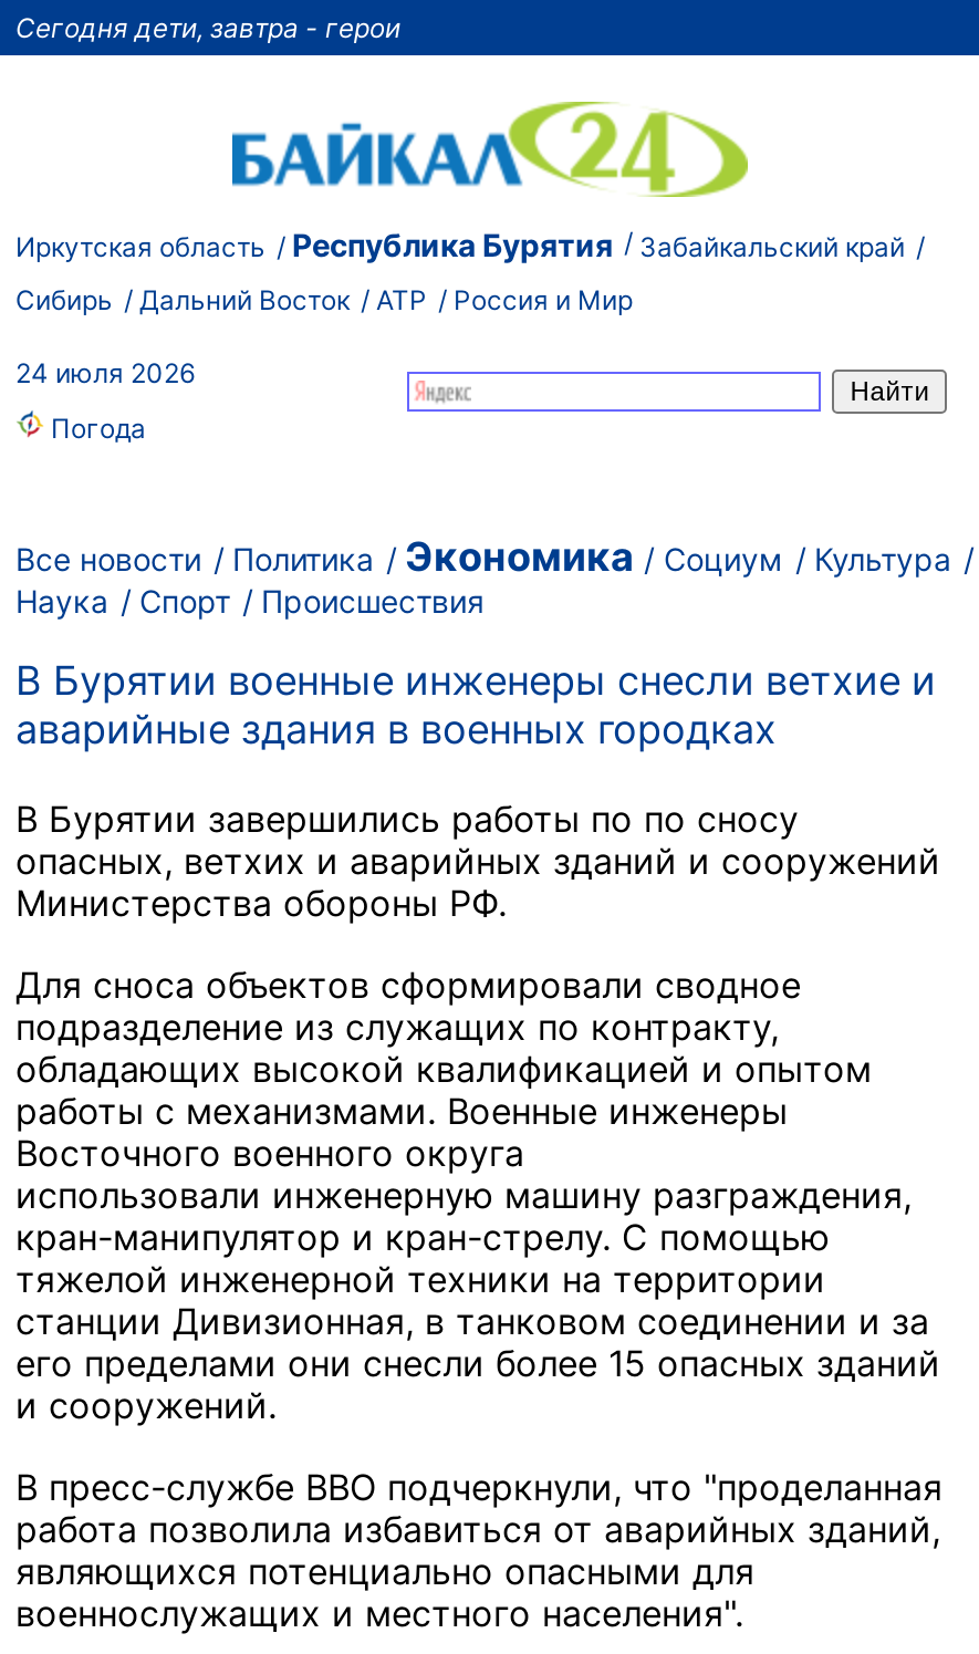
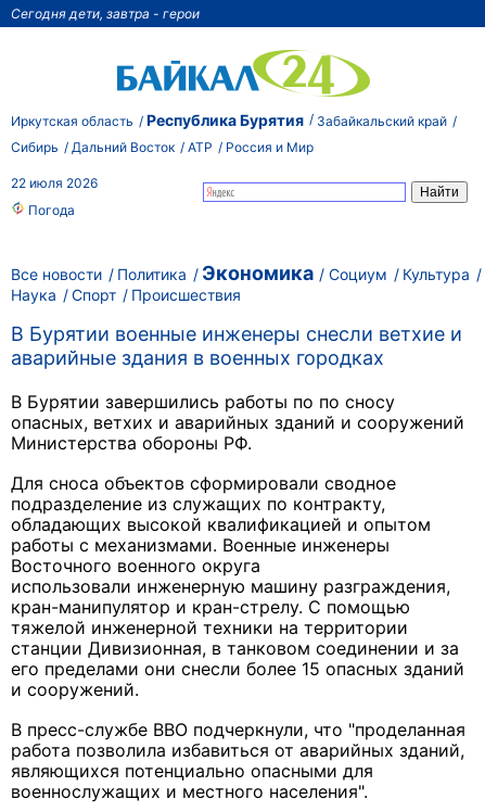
[15,356,195,389] 24 июля 2026 -> [11,175,98,191] 22 июля 2026

